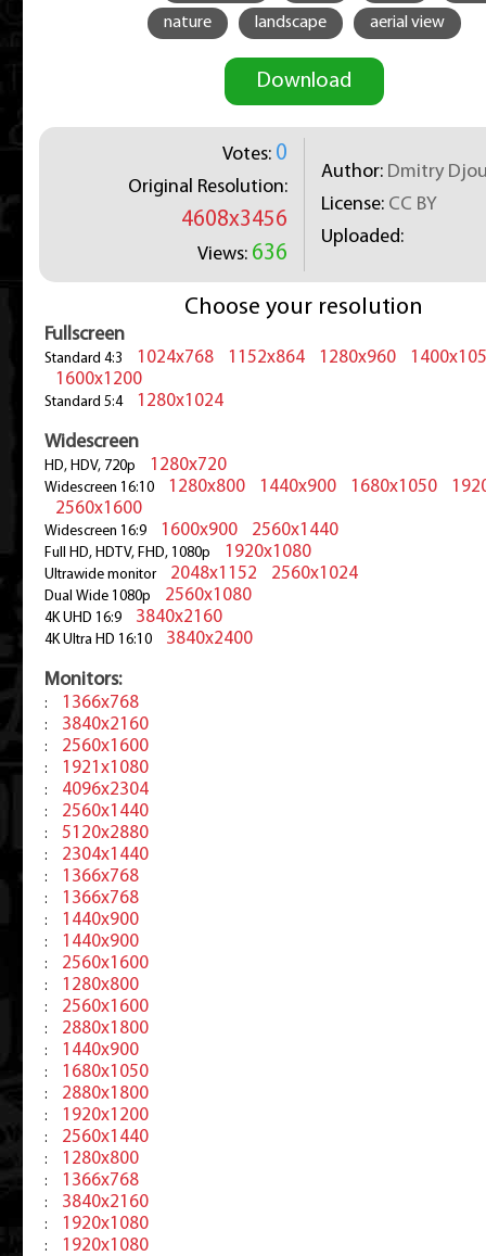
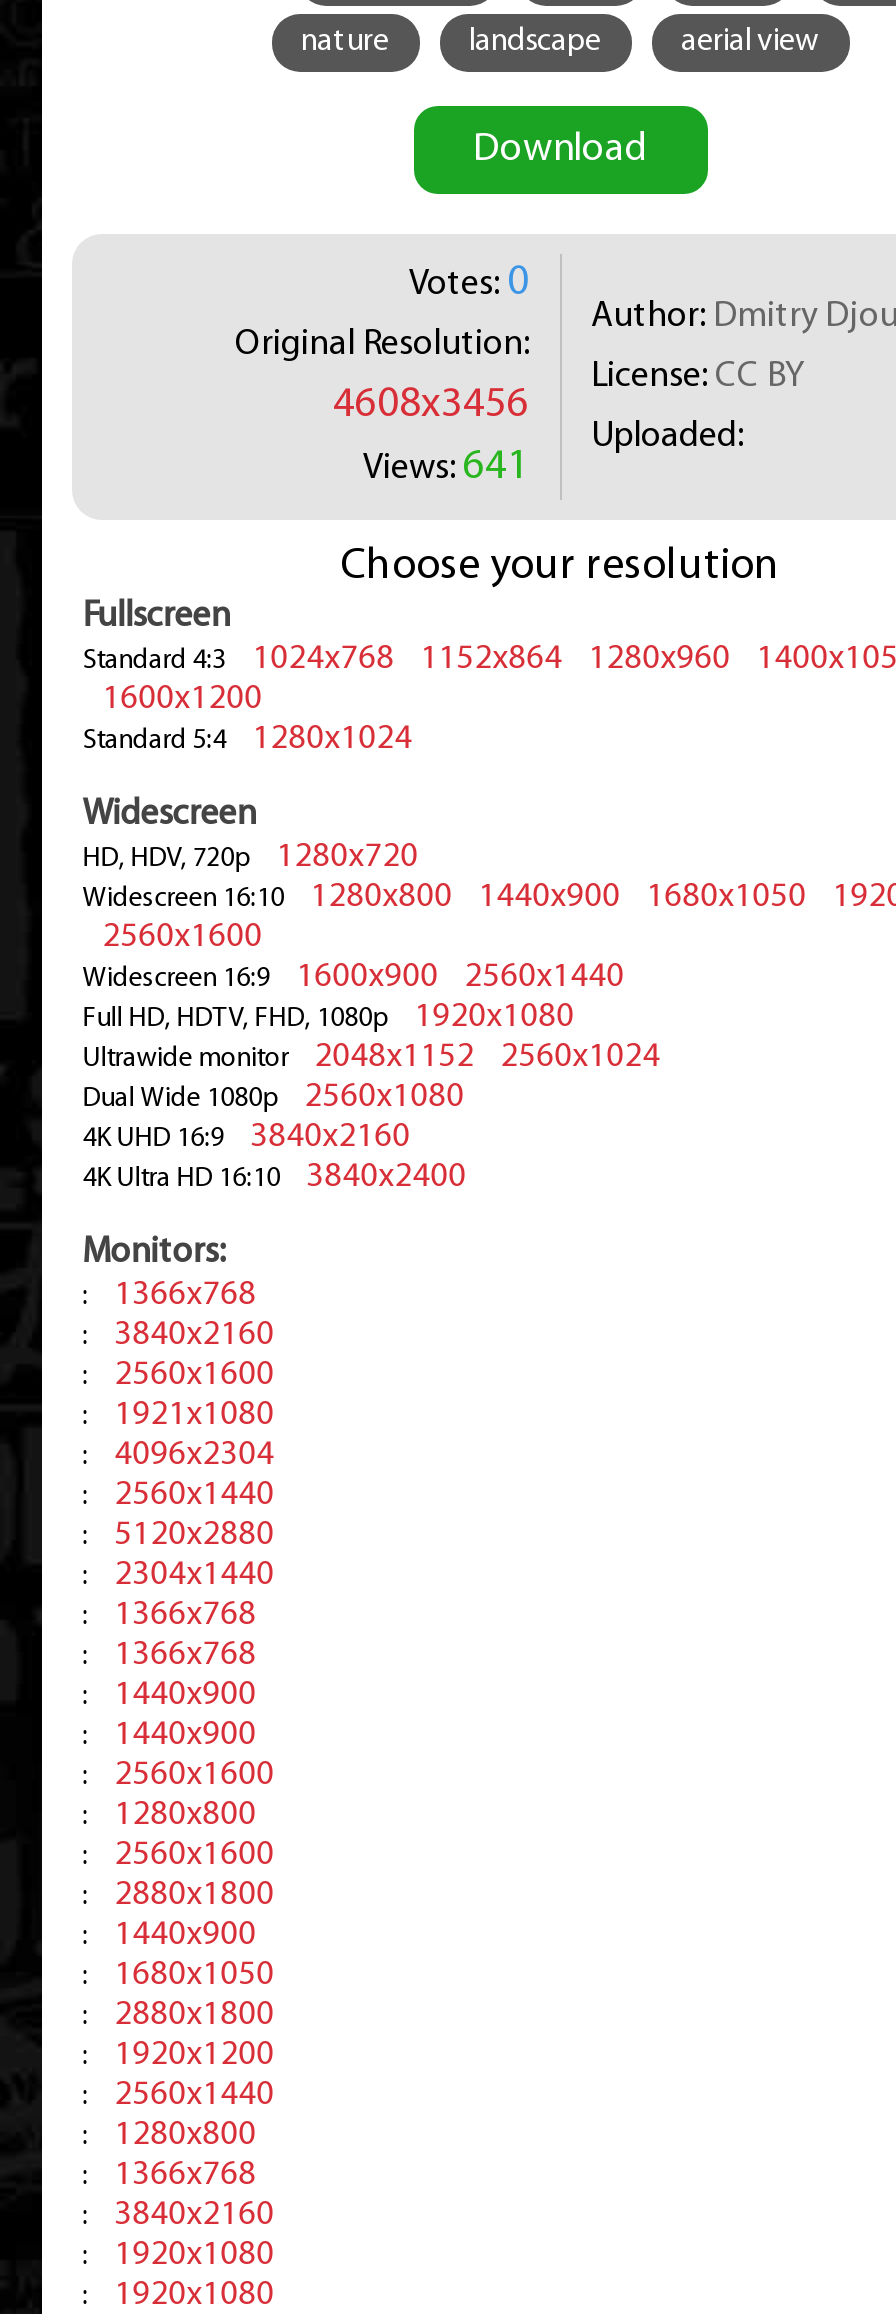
[197,242,287,265] Views: 636 -> [363,446,529,488] Views: 641

